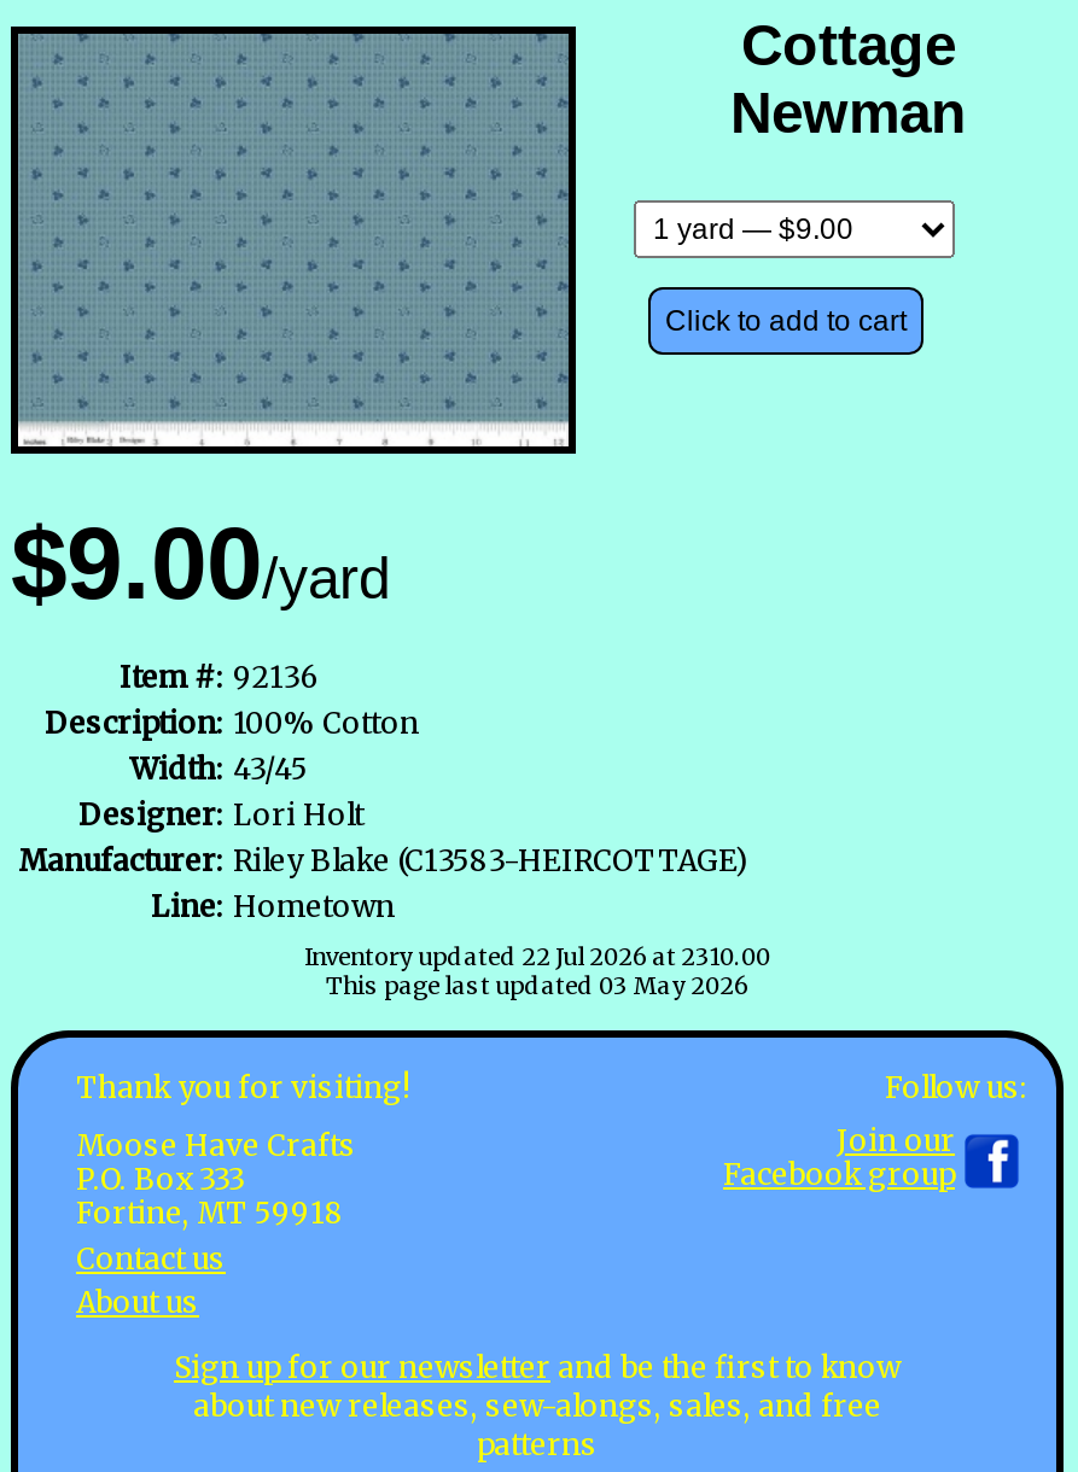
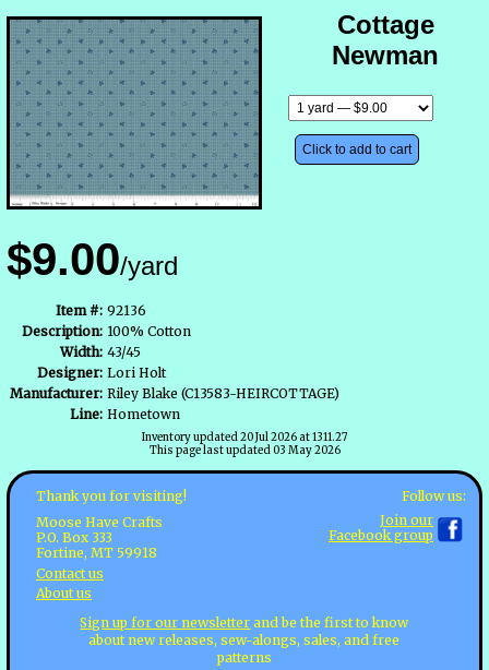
[304,943,770,972] Inventory updated 22 Jul 2026 at 2310.00 -> [142,431,347,444] Inventory updated 20 Jul 2026 at 1311.27

